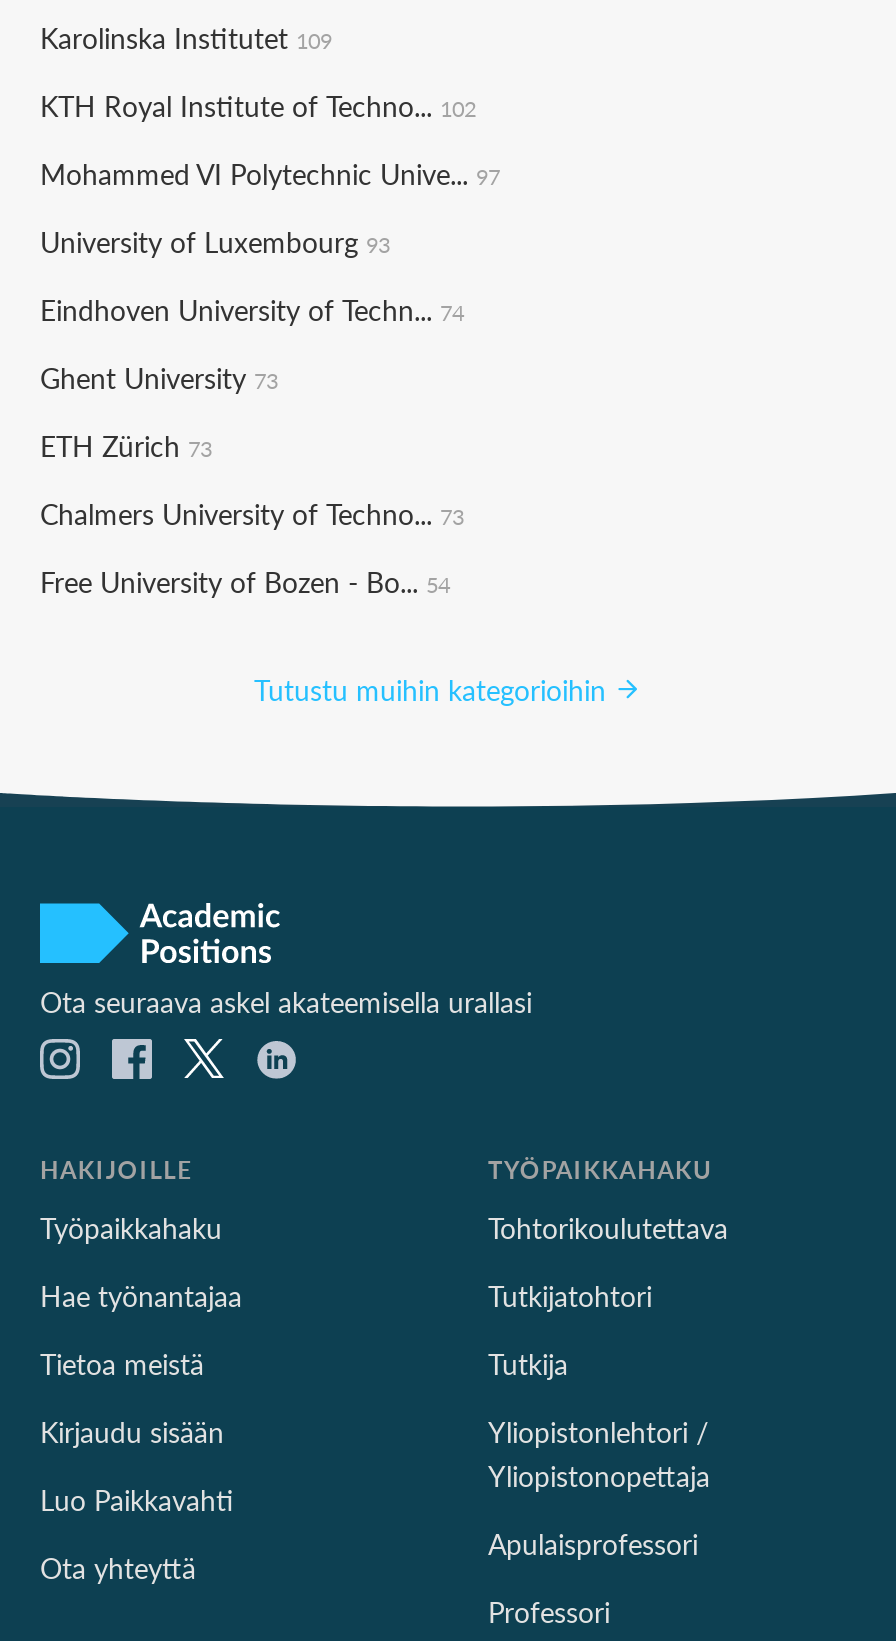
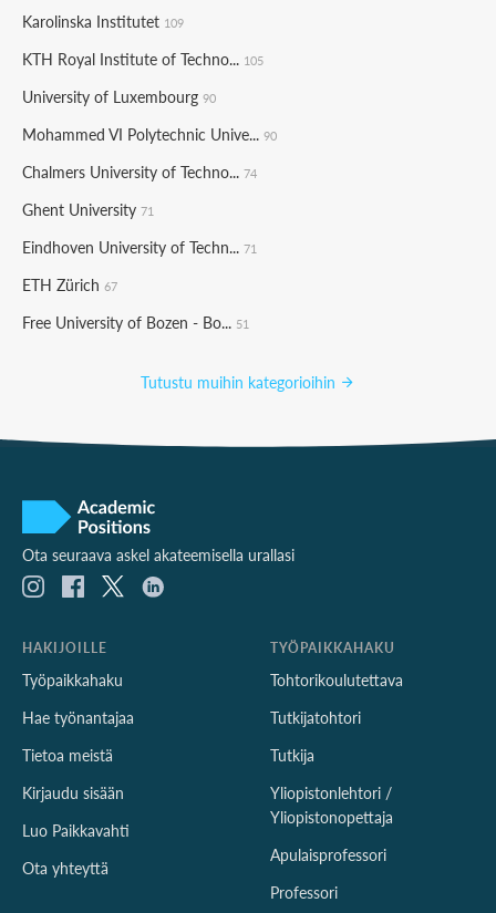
[40,85,476,125] KTH Royal Institute of Techno... 102 -> [22,48,263,70] KTH Royal Institute of Techno... 105
[40,153,500,193] Mohammed VI Polytechnic Unive... 97 -> [22,85,216,107] University of Luxembourg 90
[40,221,390,261] University of Luxembourg 93 -> [22,123,277,145] Mohammed VI Polytechnic Unive... 90
[40,289,464,329] Eindhoven University of Techn... 74 -> [22,160,257,183] Chalmers University of Techno... 74
[40,357,278,397] Ghent University 73 -> [22,198,154,220] Ghent University 71
[40,425,212,465] ETH Zürich 73 -> [22,236,257,258] Eindhoven University of Techn... 71
[40,493,464,533] Chalmers University of Techno... 73 -> [22,273,117,295] ETH Zürich 67
[40,561,450,601] Free University of Bozen - Bo... 54 -> [22,311,249,333] Free University of Bozen - Bo... 51

